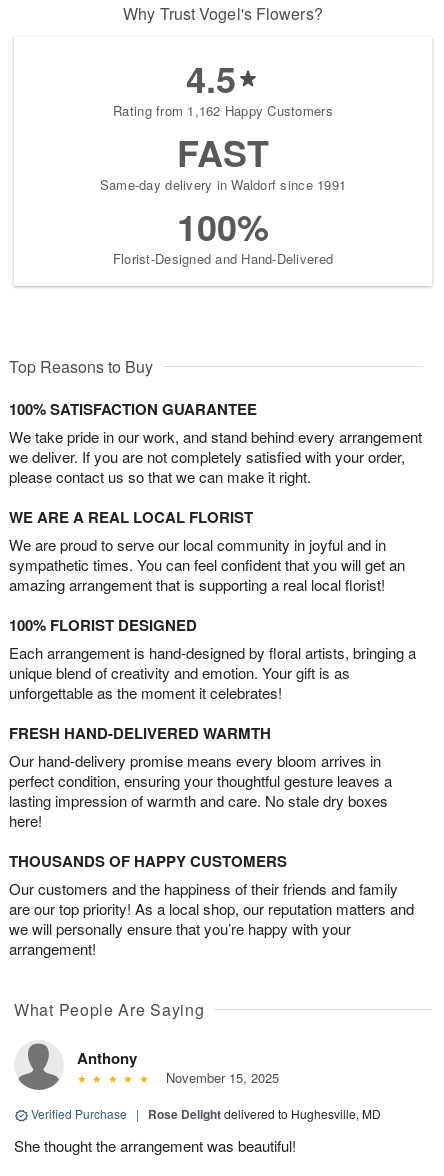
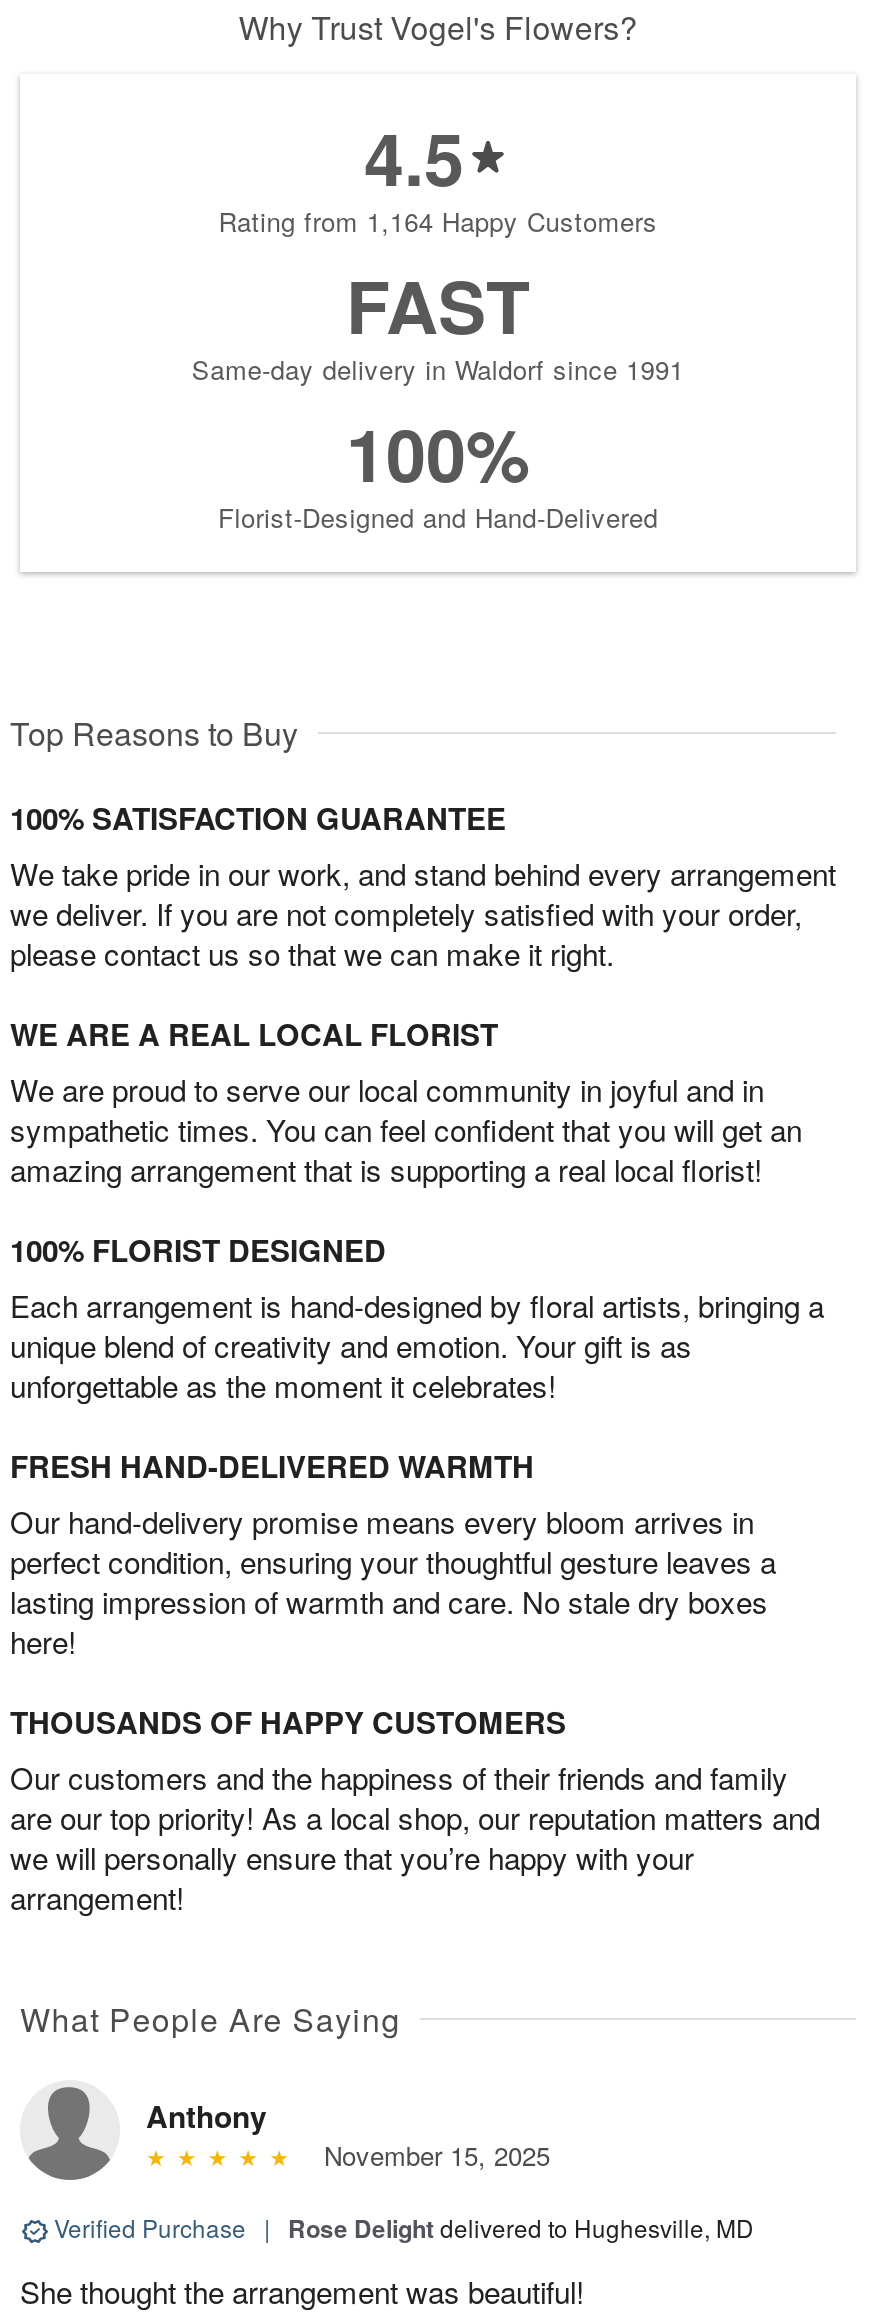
[113,101,333,120] Rating from 1,162 Happy Customers -> [218,203,658,241] Rating from 1,164 Happy Customers

